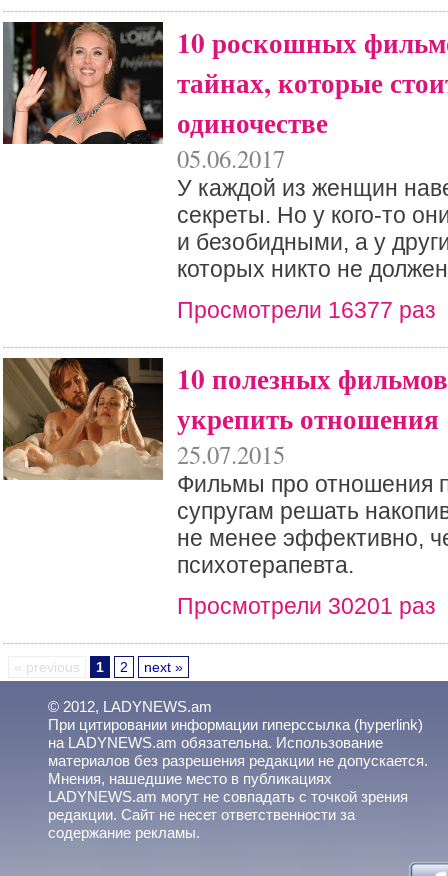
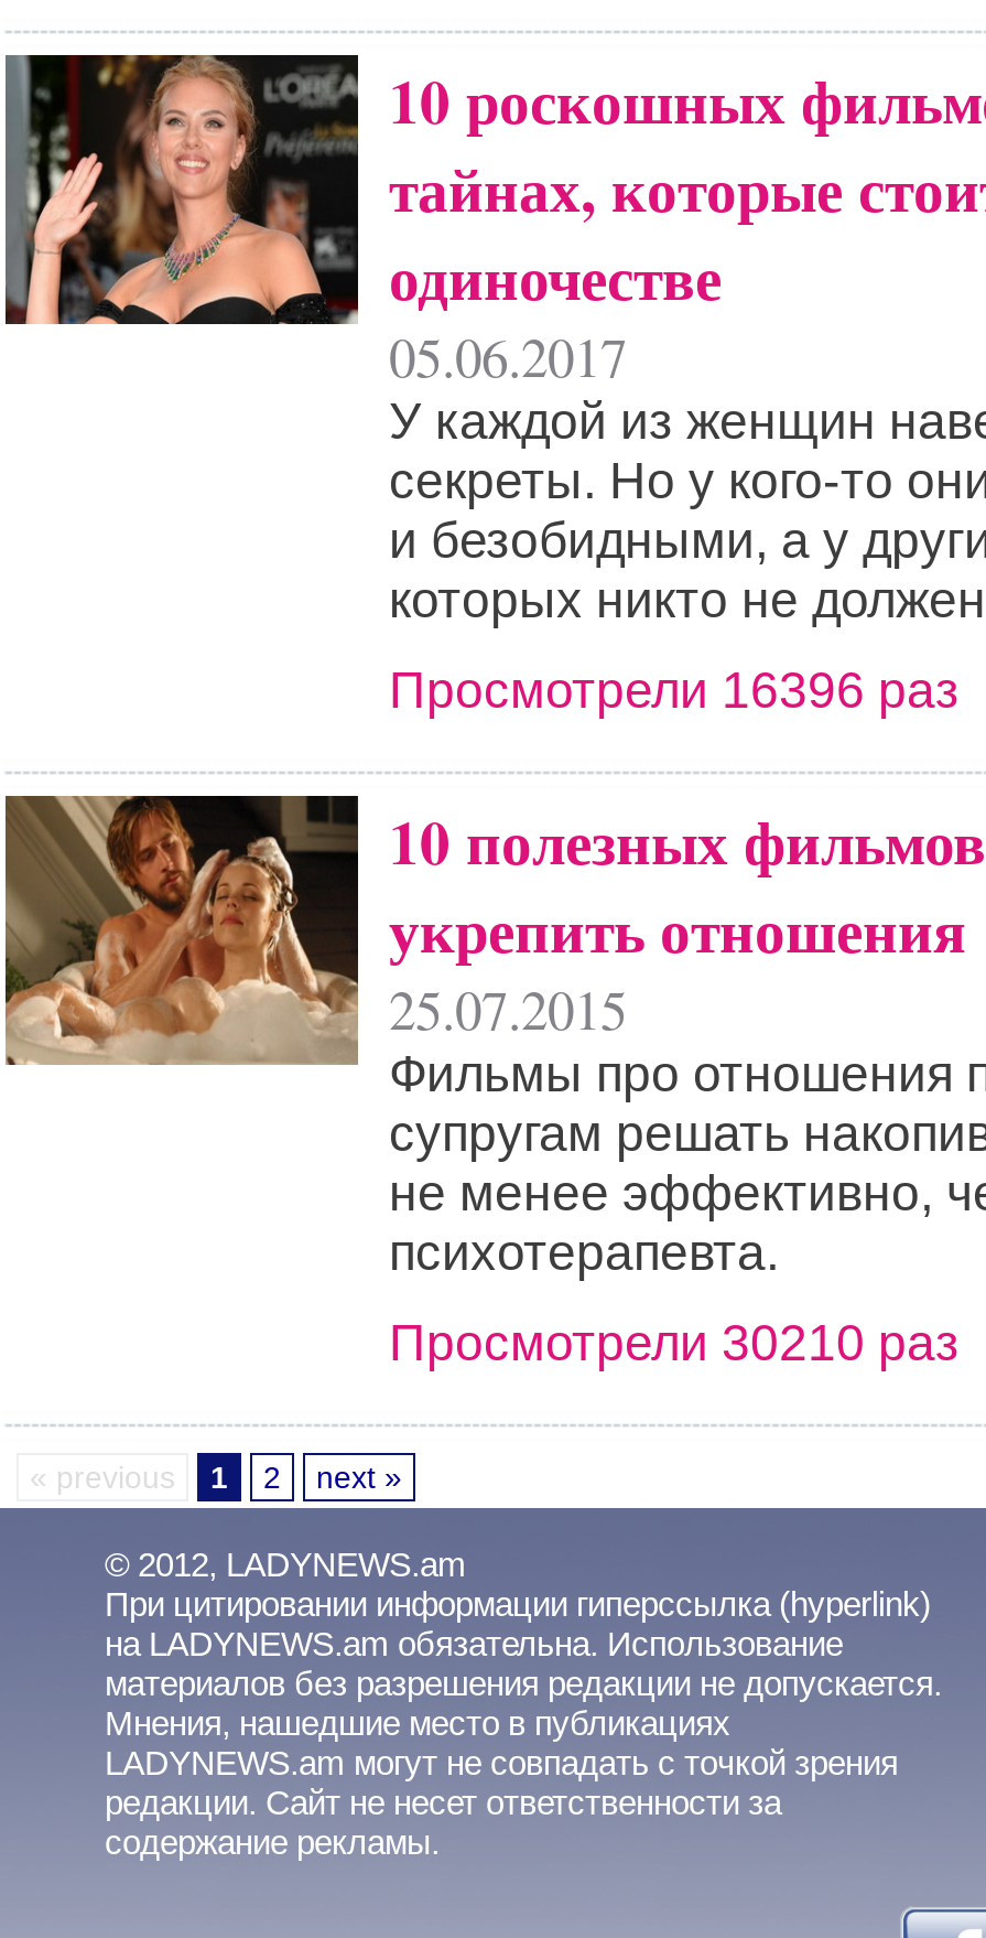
[177,297,436,323] Просмотрели 16377 раз -> [389,661,960,719] Просмотрели 16396 раз
[177,593,436,619] Просмотрели 30201 раз -> [389,1314,960,1371] Просмотрели 30210 раз

